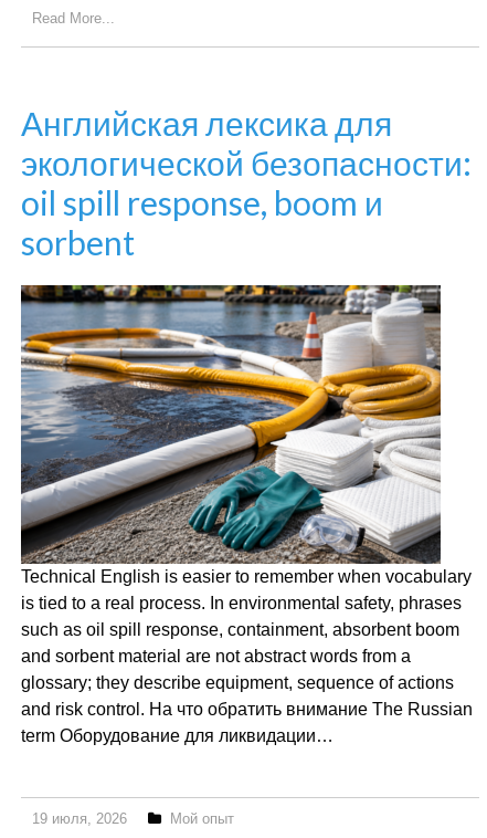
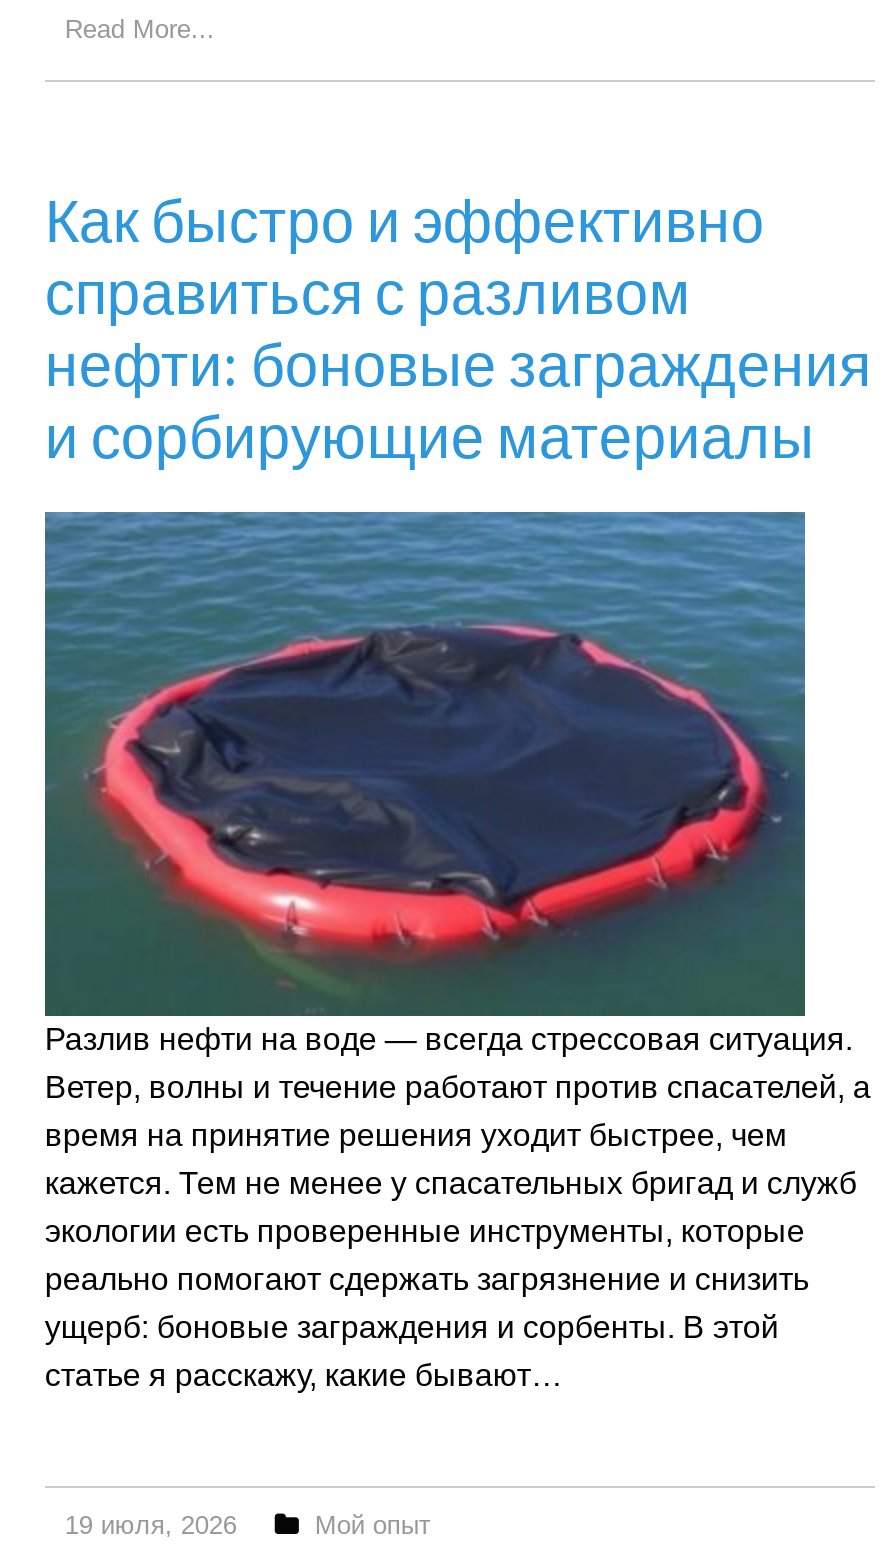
[21,103,471,262] Английская лексика для | экологической безопасности: | oil spill response, boom и | sorbent -> [45,182,871,470] Как быстро и эффективно | справиться с разливом | нефти: боновые заграждения | и сорбирующие материалы
[20,284,472,745] [image] | Technical English is easier to remember when vocabulary | is tied to a real process. In environmental safety, phrases | such as oil spill response, containment, absorbent boom | and sorbent material are not abstract words from a | glossary; they describe equipment, sequence of actions | and risk control. На что обратить внимание The Russian | term Оборудование для ликвидации… -> [43,510,871,1392] [image] | Разлив нефти на воде — всегда стрессовая ситуация. | Ветер, волны и течение работают против спасателей, а | время на принятие решения уходит быстрее, чем | кажется. Тем не менее у спасательных бригад и служб | экологии есть проверенные инструменты, которые | реально помогают сдержать загрязнение и снизить | ущерб: боновые заграждения и сорбенты. В этой | статье я расскажу, какие бывают…

